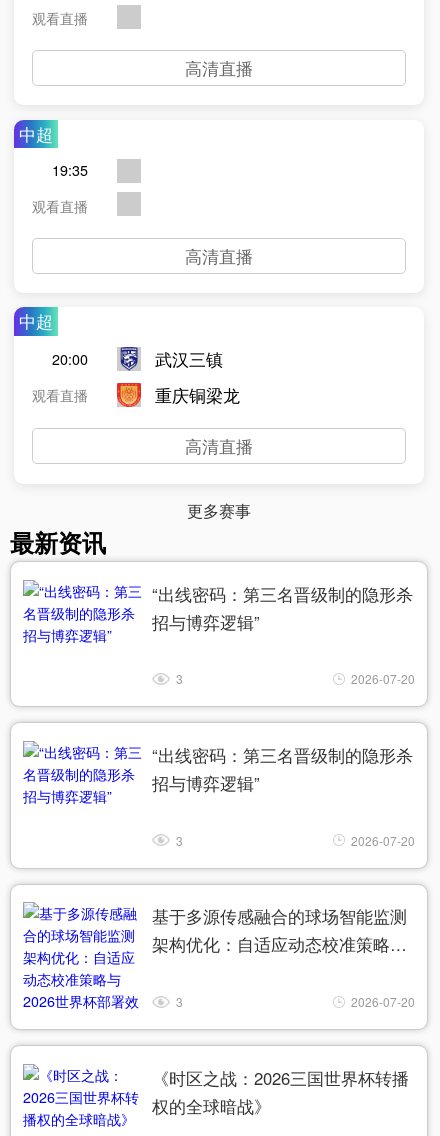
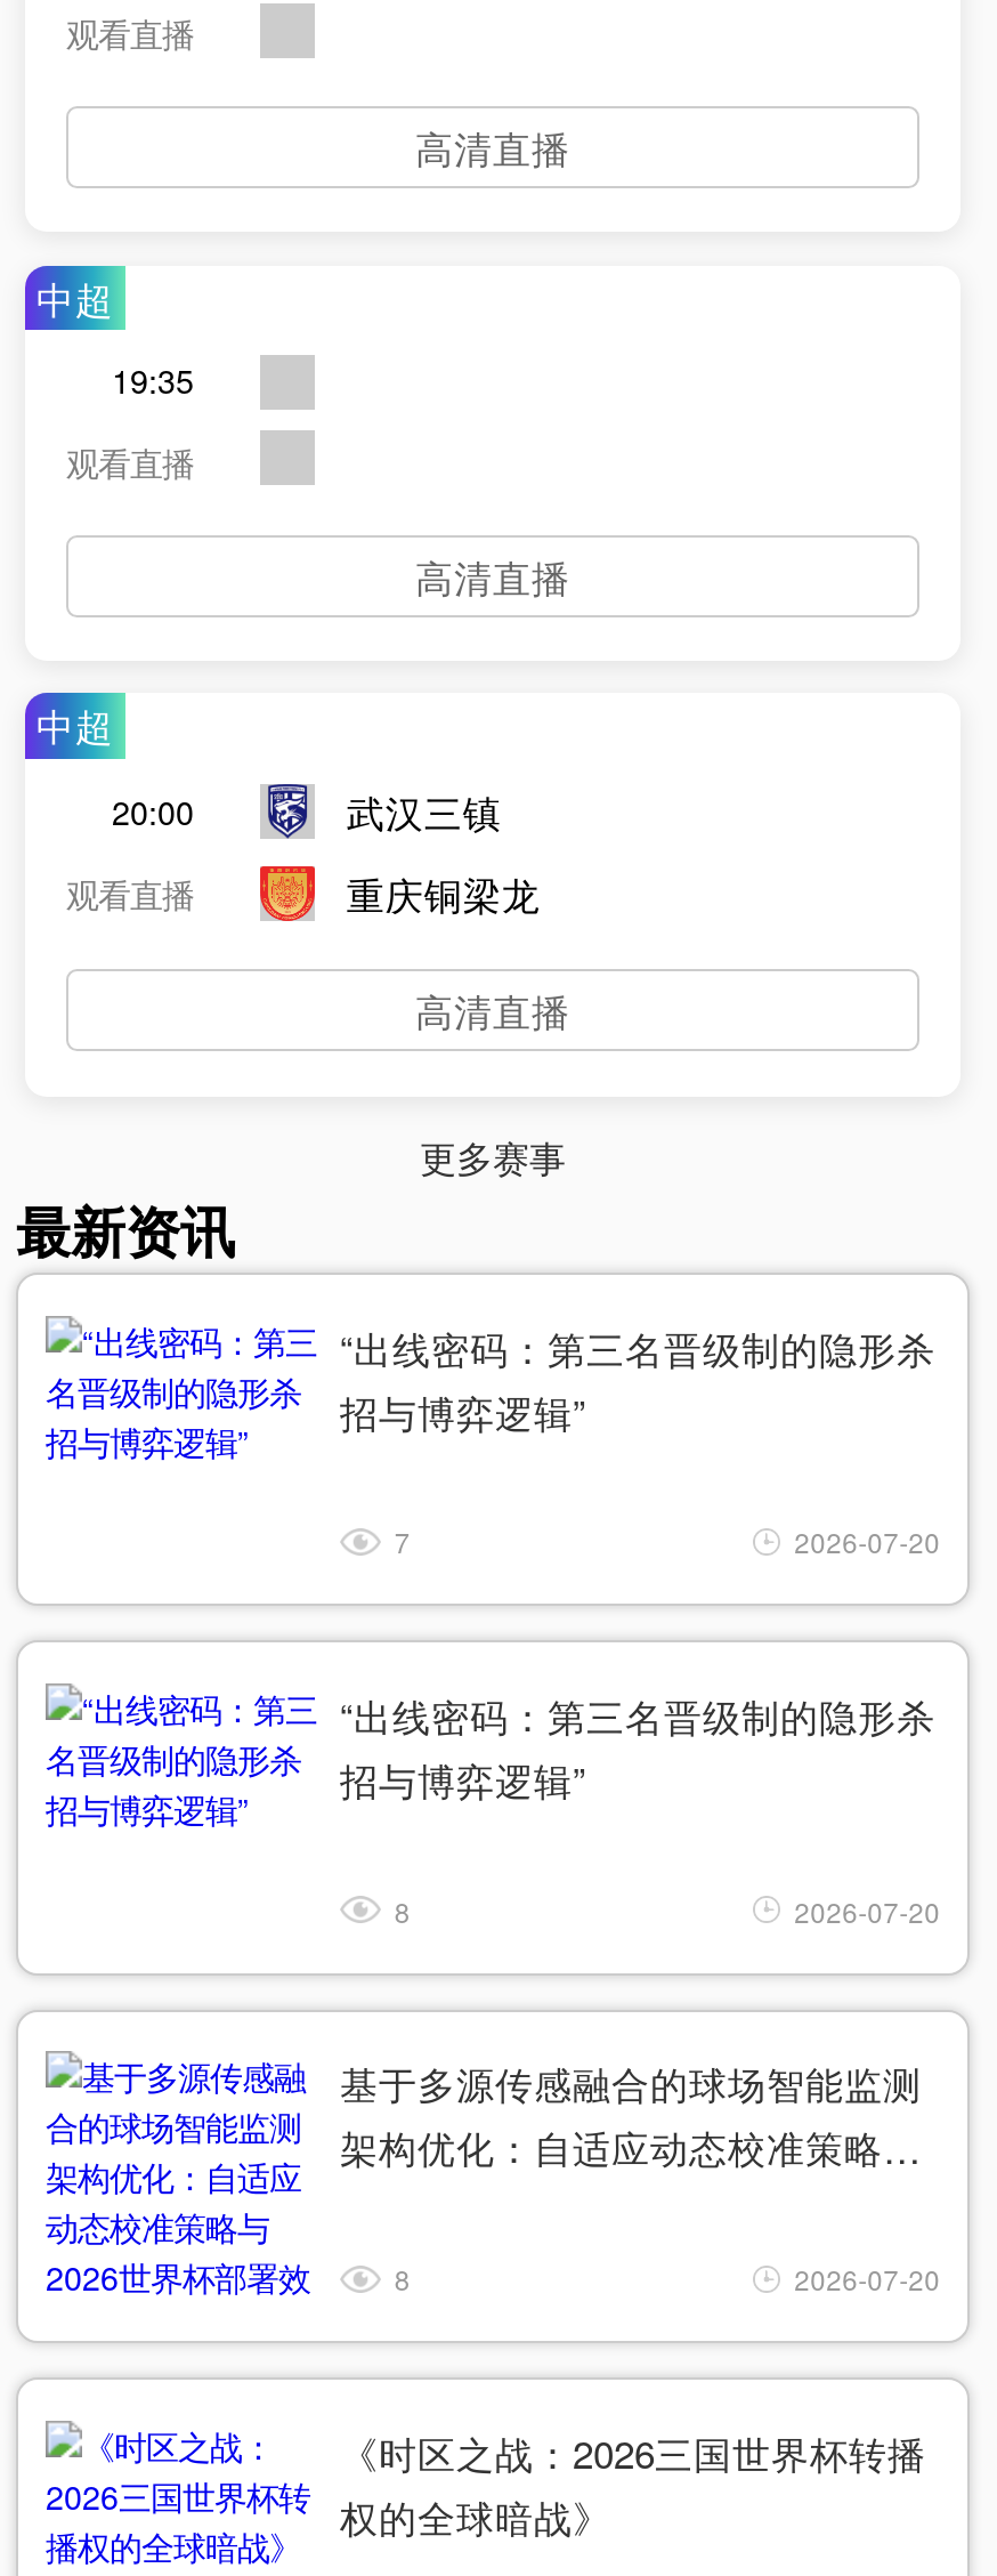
[176,670,183,687] 3 -> [394,1522,410,1561] 7
[176,832,183,849] 3 -> [394,1891,410,1929] 8
[176,993,183,1010] 3 -> [394,2259,410,2298] 8

